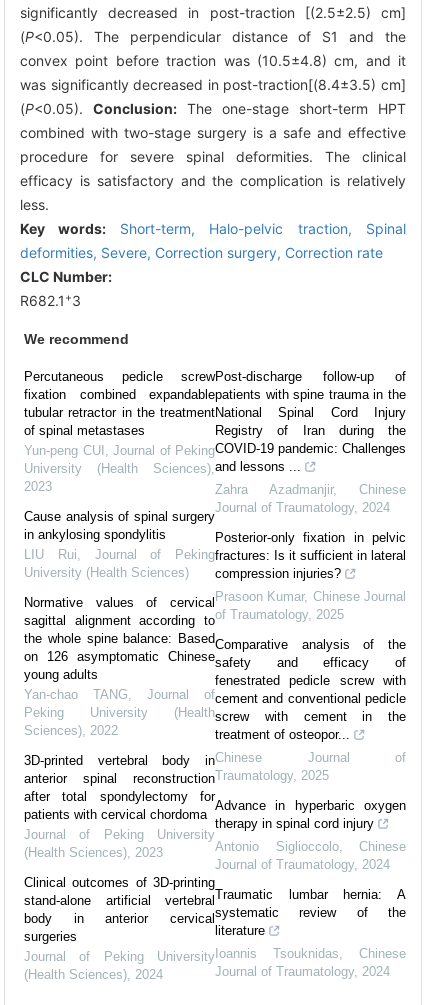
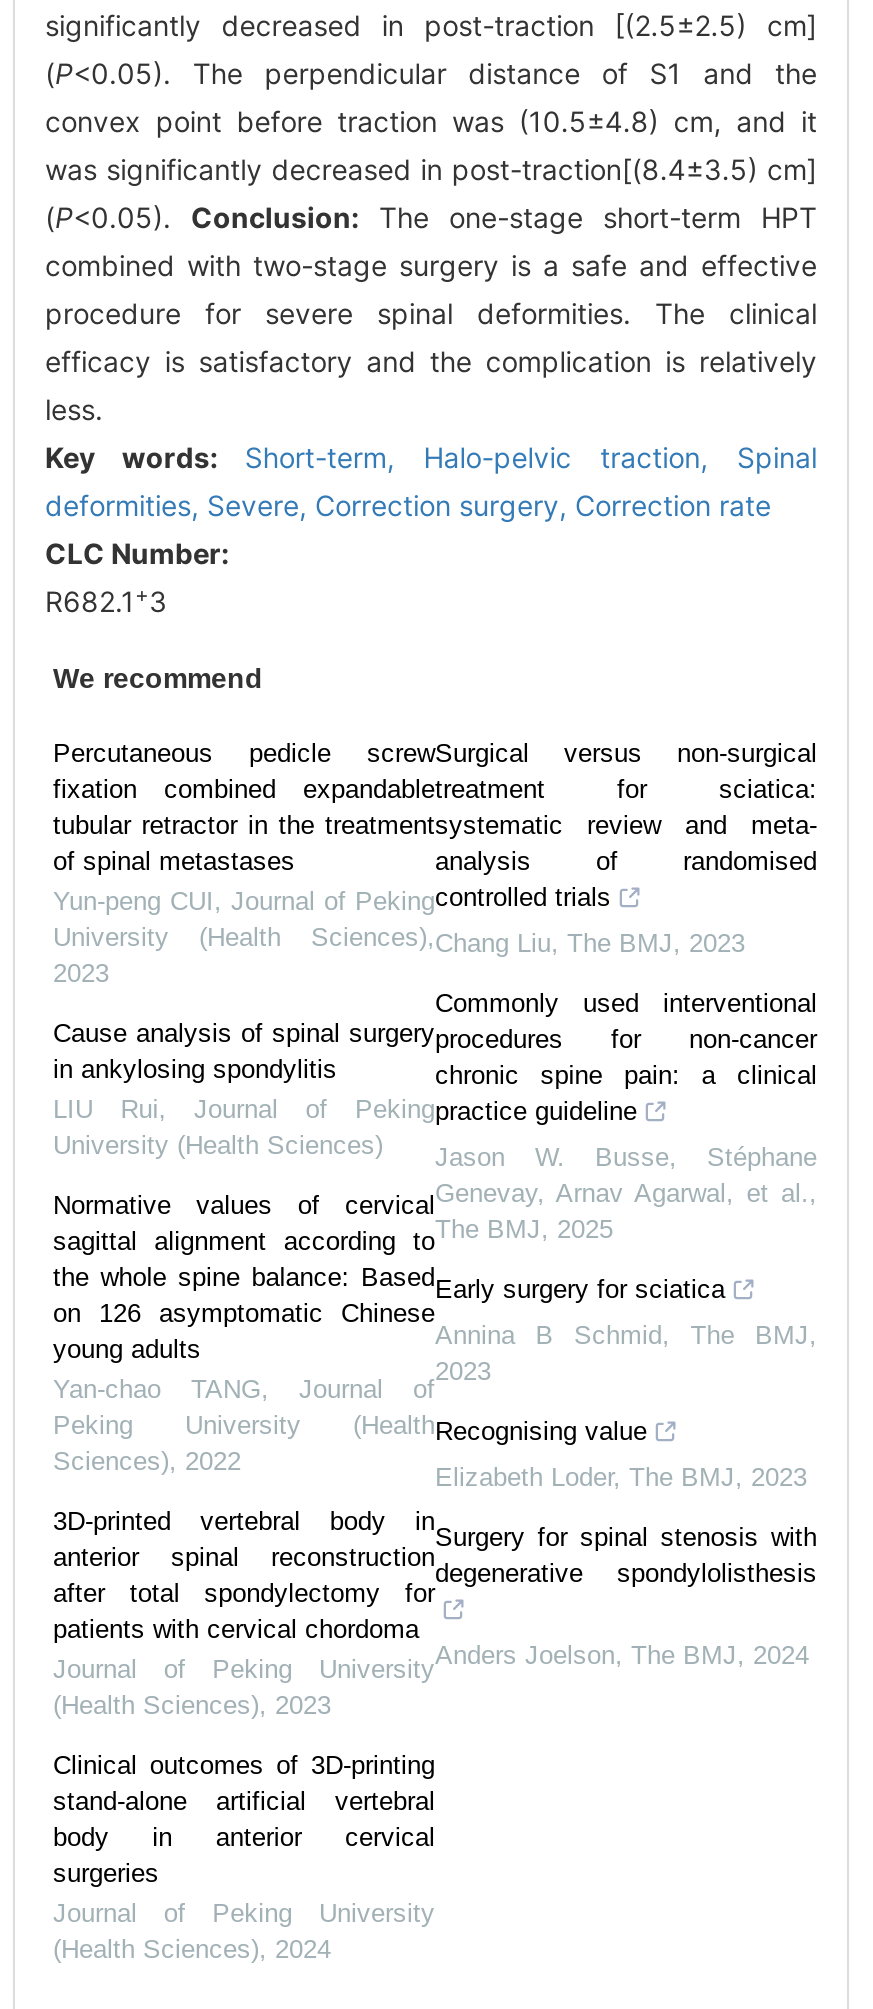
[215,369,406,474] Post-discharge follow-up of | patients with spine trauma in the | National Spinal Cord Injury | Registry of Iran during the | COVID-19 pandemic: Challenges | and lessons ... -> [435,739,817,913] Surgical versus non-surgical | treatment for sciatica: | systematic review and meta- | analysis of randomised | controlled trials
[215,482,406,515] Zahra Azadmanjir, Chinese | Journal of Traumatology, 2024 -> [435,929,745,959] Chang Liu, The BMJ, 2023
[215,530,406,581] Posterior-only fixation in pelvic | fractures: Is it sufficient in lateral | compression injuries? -> [435,989,817,1127] Commonly used interventional | procedures for non-cancer | chronic spine pain: a clinical | practice guideline
[215,589,406,622] Prasoon Kumar, Chinese Journal | of Traumatology, 2025 -> [435,1143,817,1245] Jason W. Busse, Stéphane | Genevay, Arnav Agarwal, et al., | The BMJ, 2025
[215,637,406,742] Comparative analysis of the | safety and efficacy of | fenestrated pedicle screw with | cement and conventional pedicle | screw with cement in the | treatment of osteopor... -> [435,1275,725,1305] Early surgery for sciatica
[215,750,406,783] Chinese Journal of | Traumatology, 2025 -> [435,1321,817,1387] Annina B Schmid, The BMJ, | 2023
[215,798,406,831] Advance in hyperbaric oxygen | therapy in spinal cord injury -> [435,1417,647,1447] Recognising value
[215,839,406,872] Antonio Siglioccolo, Chinese | Journal of Traumatology, 2024 -> [435,1463,807,1493] Elizabeth Loder, The BMJ, 2023
[215,887,406,938] Traumatic lumbar hernia: A | systematic review of the | literature -> [435,1523,817,1589] Surgery for spinal stenosis with | degenerative spondylolisthesis
[215,946,406,979] Ioannis Tsouknidas, Chinese | Journal of Traumatology, 2024 -> [435,1641,809,1671] Anders Joelson, The BMJ, 2024

